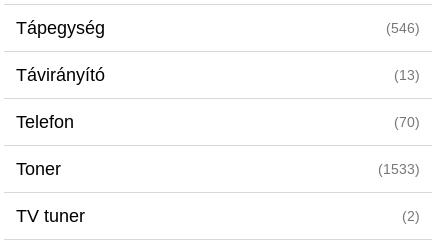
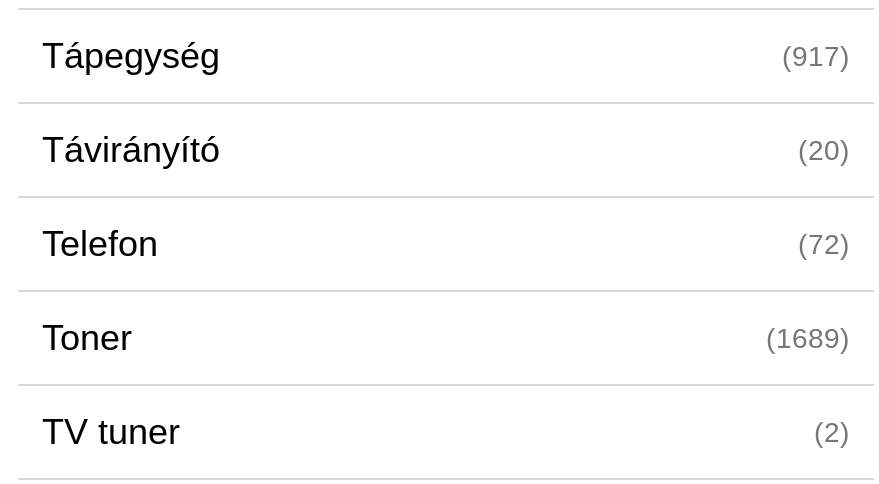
[386,20,420,36] (546) -> [782,40,850,72] (917)
[394,67,420,83] (13) -> [798,134,850,166] (20)
[394,114,420,130] (70) -> [798,228,850,260] (72)
[378,161,420,177] (1533) -> [766,322,850,354] (1689)

